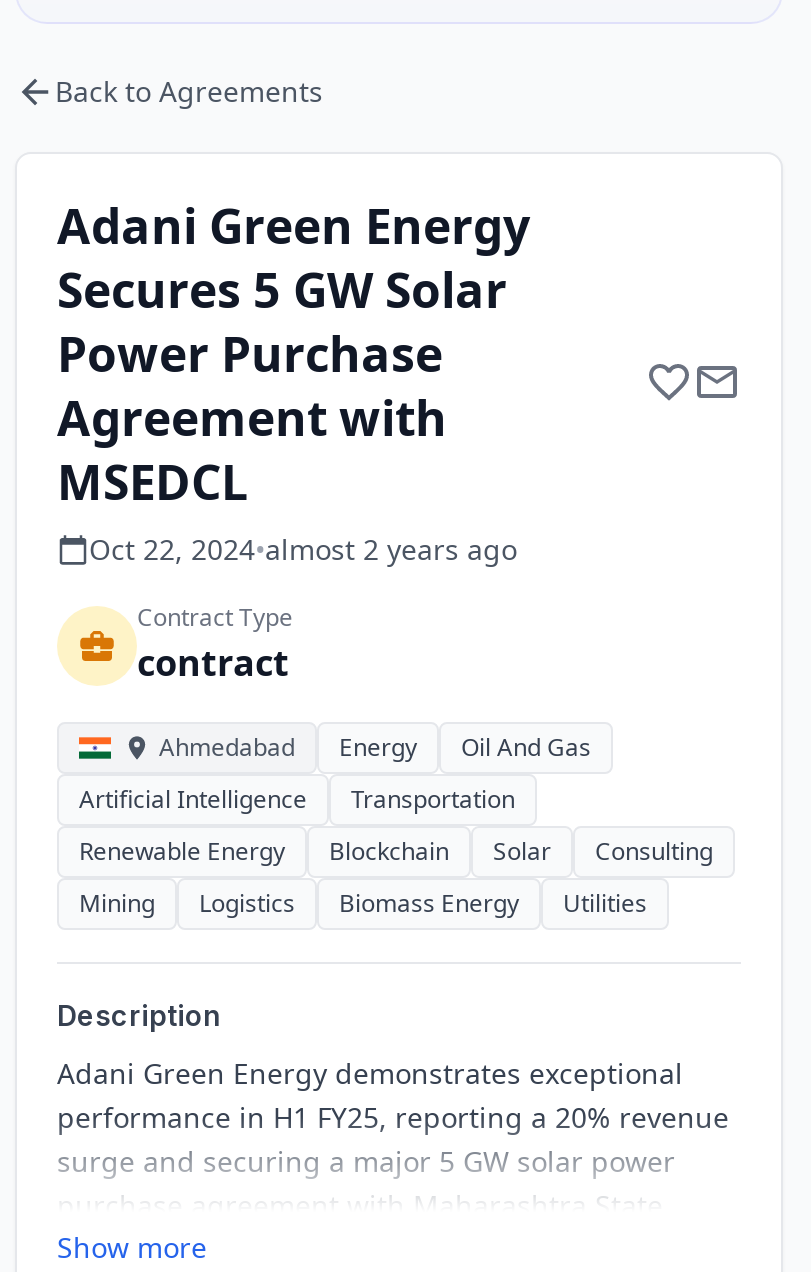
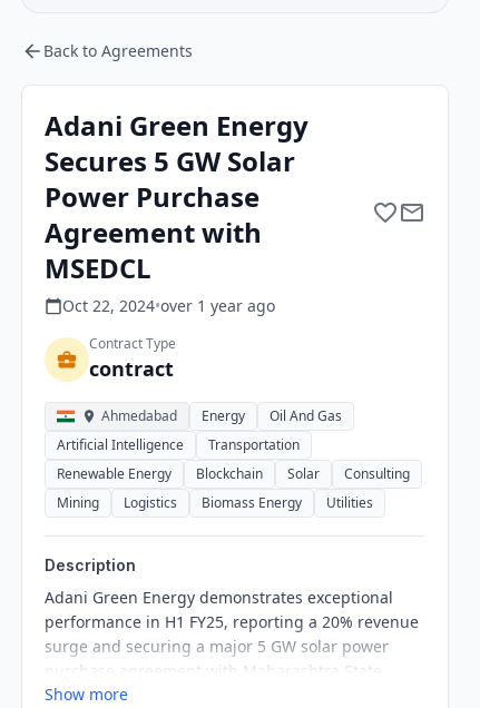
[89,530,517,568] Oct 22, 2024•almost 2 years ago -> [62,295,275,316] Oct 22, 2024•over 1 year ago

